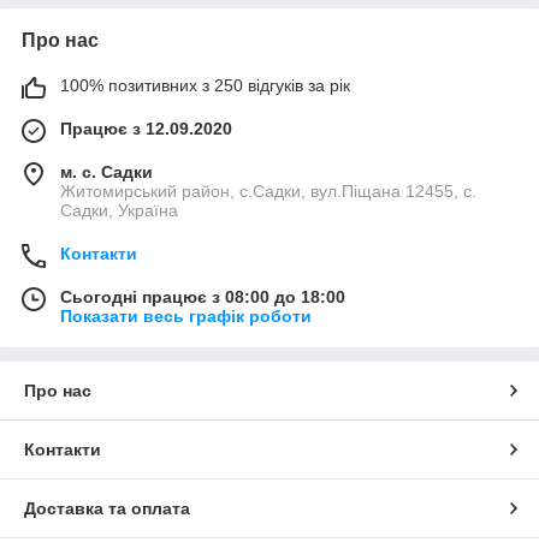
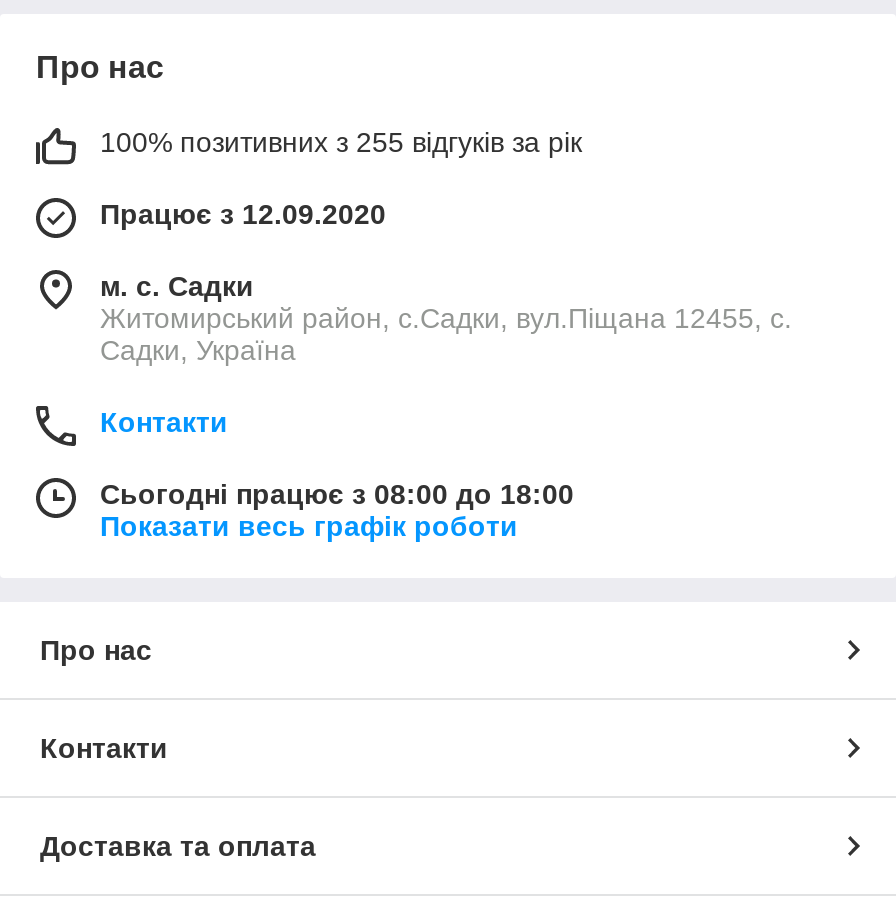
[60,76,350,96] 100% позитивних з 250 відгуків за рік -> [100,127,582,159] 100% позитивних з 255 відгуків за рік

